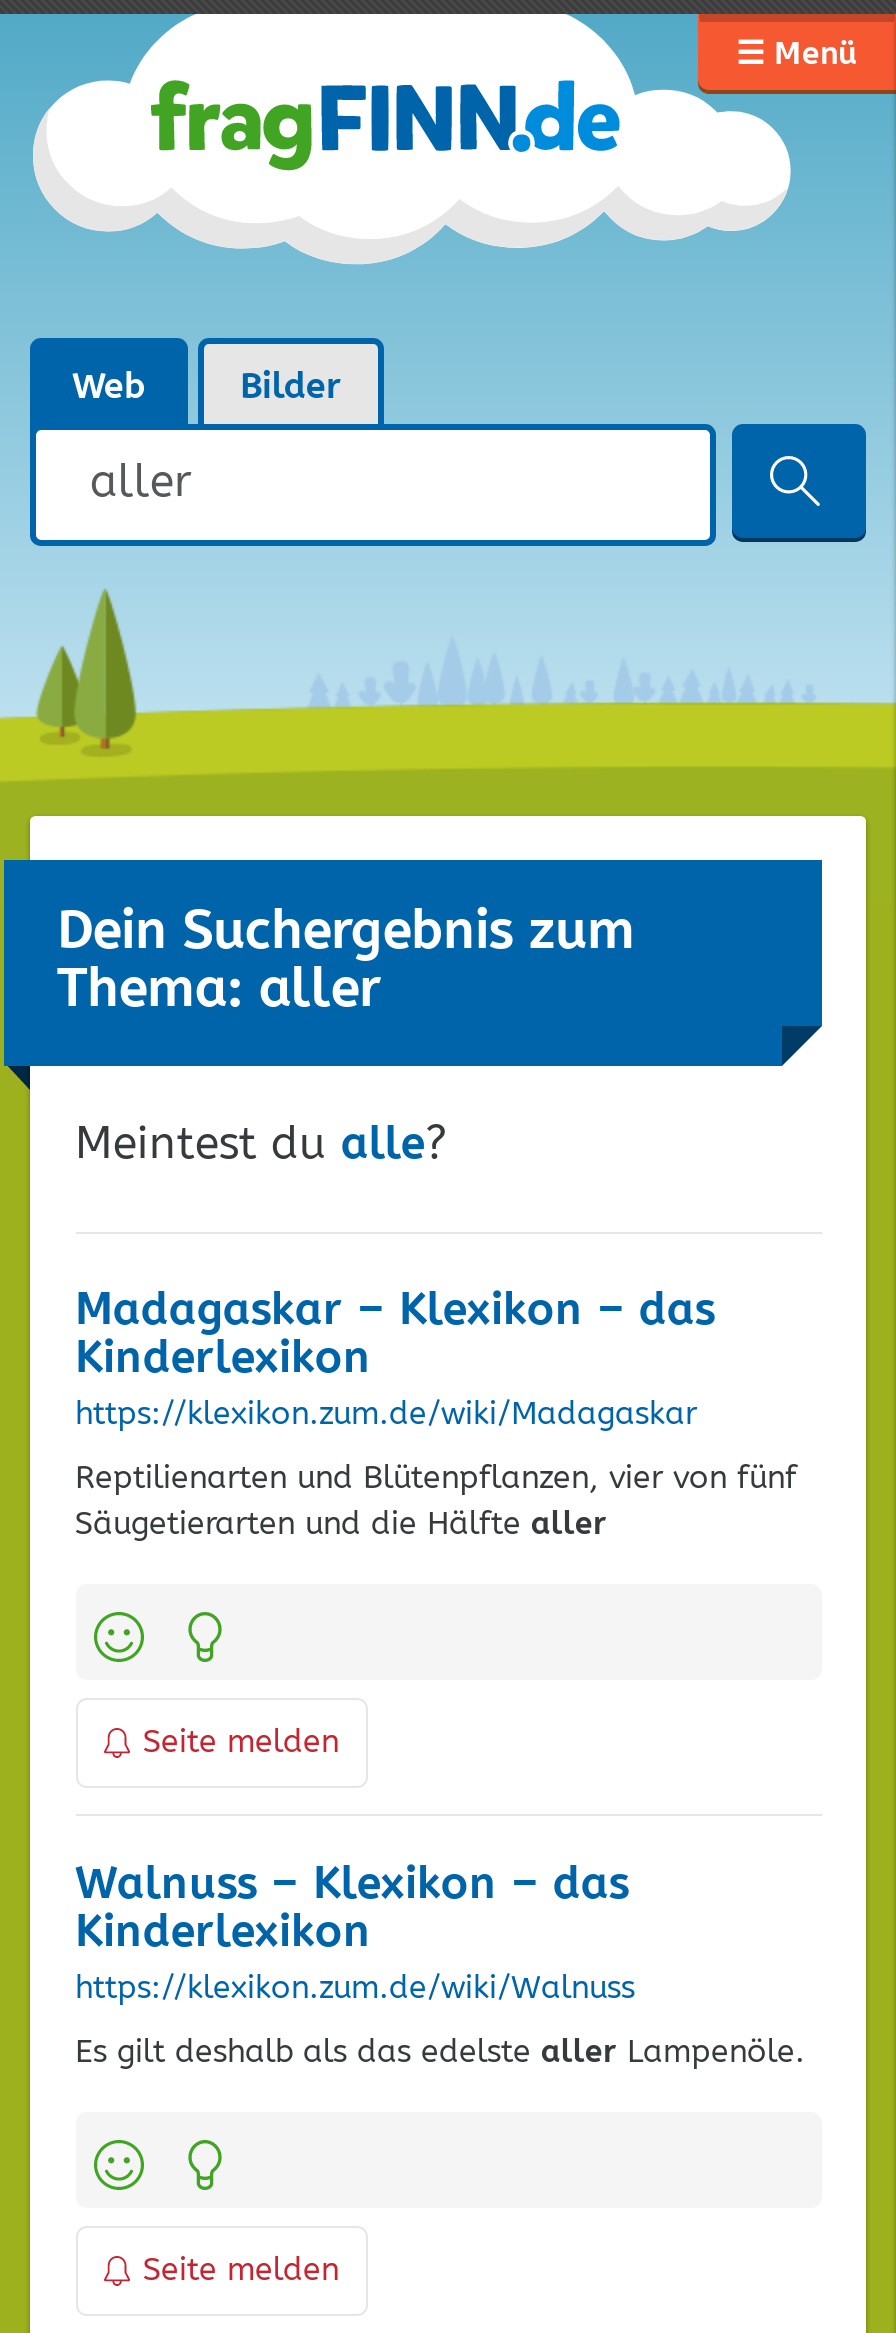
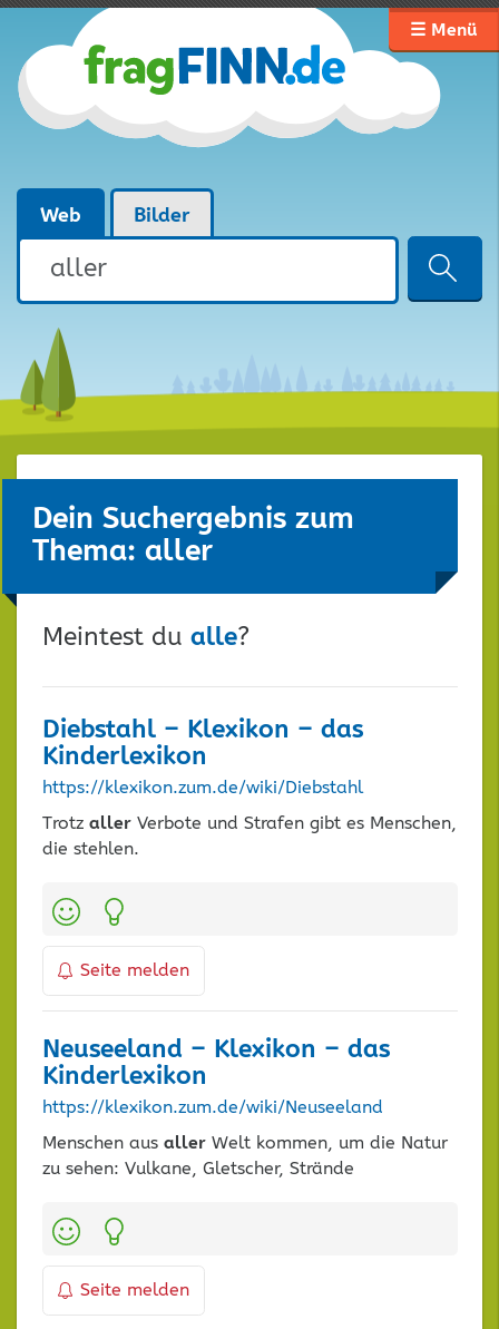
[75,1275,715,1345] Madagaskar – Klexikon – das -> [42,710,363,749] Diebstahl – Klexikon – das
[75,1390,797,1550] https://klexikon.zum.de/wiki/Madagaskar | Reptilienarten und Blütenpflanzen, vier von fünf | Säugetierarten und die Hälfte aller -> [42,774,456,863] https://klexikon.zum.de/wiki/Diebstahl | Trotz aller Verbote und Strafen gibt es Menschen, | die stehlen.
[75,1849,629,1919] Walnuss – Klexikon – das -> [42,1030,389,1069] Neuseeland – Klexikon – das
[75,1964,805,2078] https://klexikon.zum.de/wiki/Walnuss | Es gilt deshalb als das edelste aller Lampenöle. -> [42,1094,447,1183] https://klexikon.zum.de/wiki/Neuseeland | Menschen aus aller Welt kommen, um die Natur | zu sehen: Vulkane, Gletscher, Strände

